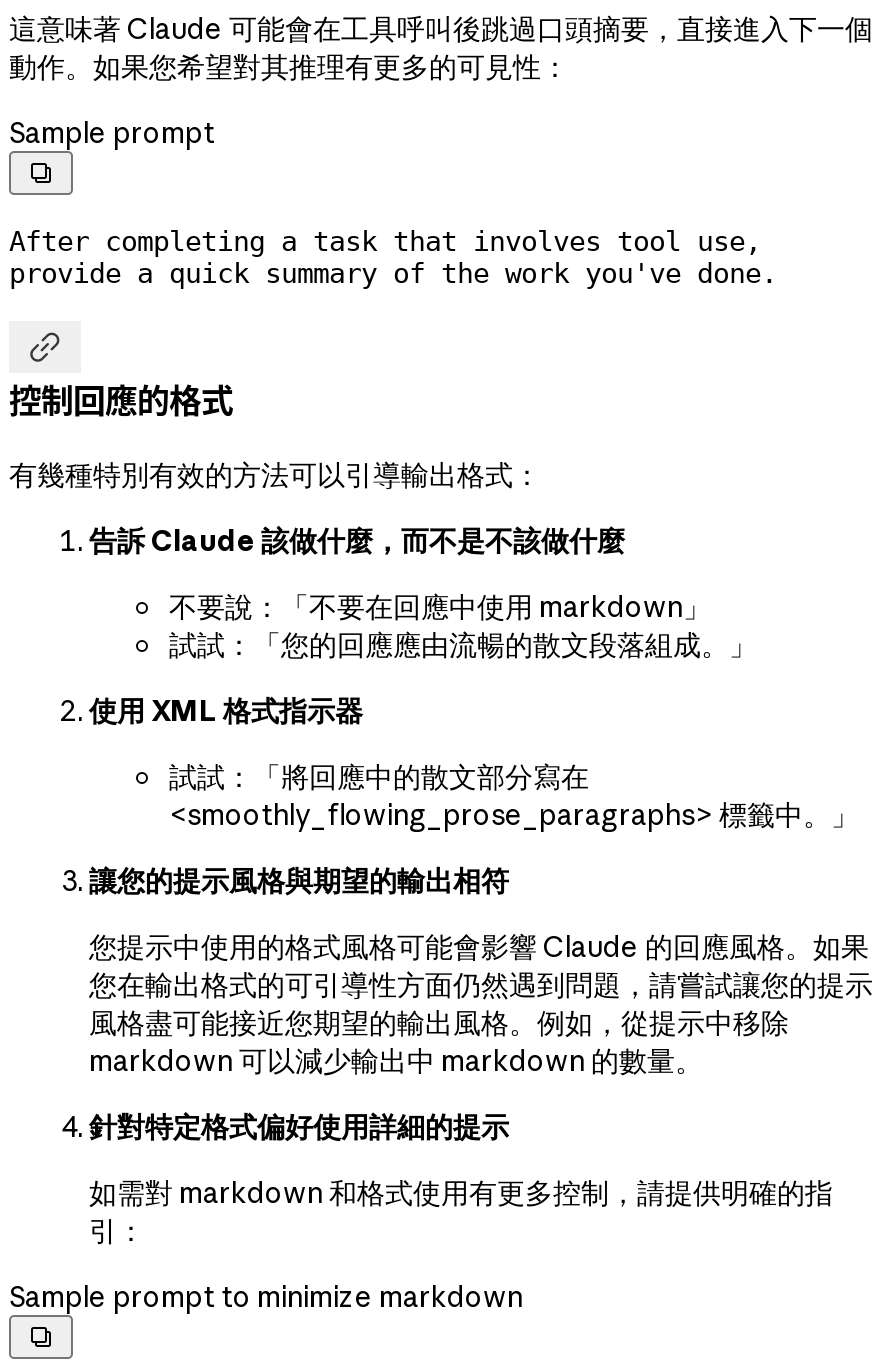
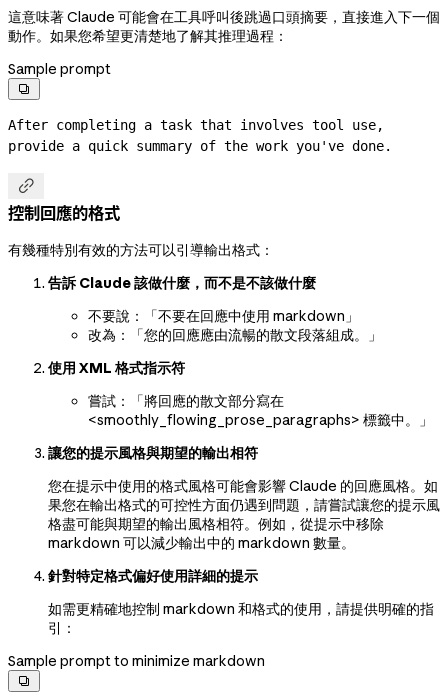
[9,49,569,85] 動作。如果您希望對其推理有更多的可見性： -> [8,27,288,45] 動作。如果您希望更清楚地了解其推理過程：
[169,626,757,662] 試試：「您的回應應由流暢的散文段落組成。」 -> [88,326,382,344] 改為：「您的回應應由流暢的散文段落組成。」
[89,692,363,728] 使用 XML 格式指示器 -> [48,359,185,377] 使用 XML 格式指示符
[169,758,589,794] 試試：「將回應中的散文部分寫在 -> [88,392,284,410] 嘗試：「將回應的散文部分寫在
[89,928,873,1078] 您提示中使用的格式風格可能會影響 Claude 的回應風格。如果 | 您在輸出格式的可引導性方面仍然遇到問題，請嘗試讓您的提示 | 風格盡可能接近您期望的輸出風格。例如，從提示中移除 | markdown 可以減少輸出中 markdown 的數量。 -> [48,477,440,552] 您在提示中使用的格式風格可能會影響 Claude 的回應風格。如 | 果您在輸出格式的可控性方面仍遇到問題，請嘗試讓您的提示風 | 格盡可能與期望的輸出風格相符。例如，從提示中移除 | markdown 可以減少輸出中的 markdown 數量。
[89,1174,833,1210] 如需對 markdown 和格式使用有更多控制，請提供明確的指 -> [48,600,434,618] 如需更精確地控制 markdown 和格式的使用，請提供明確的指

